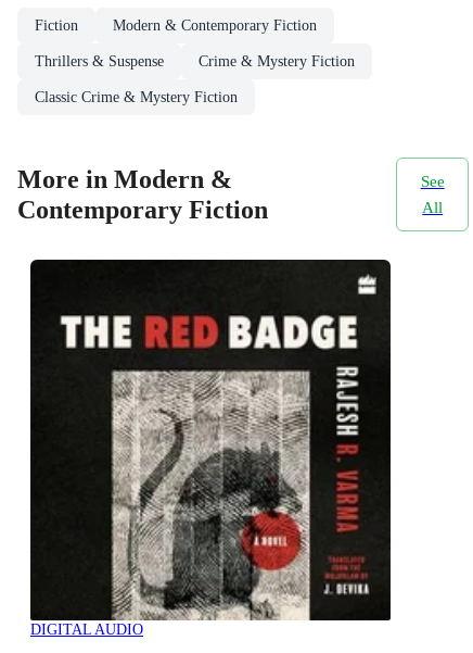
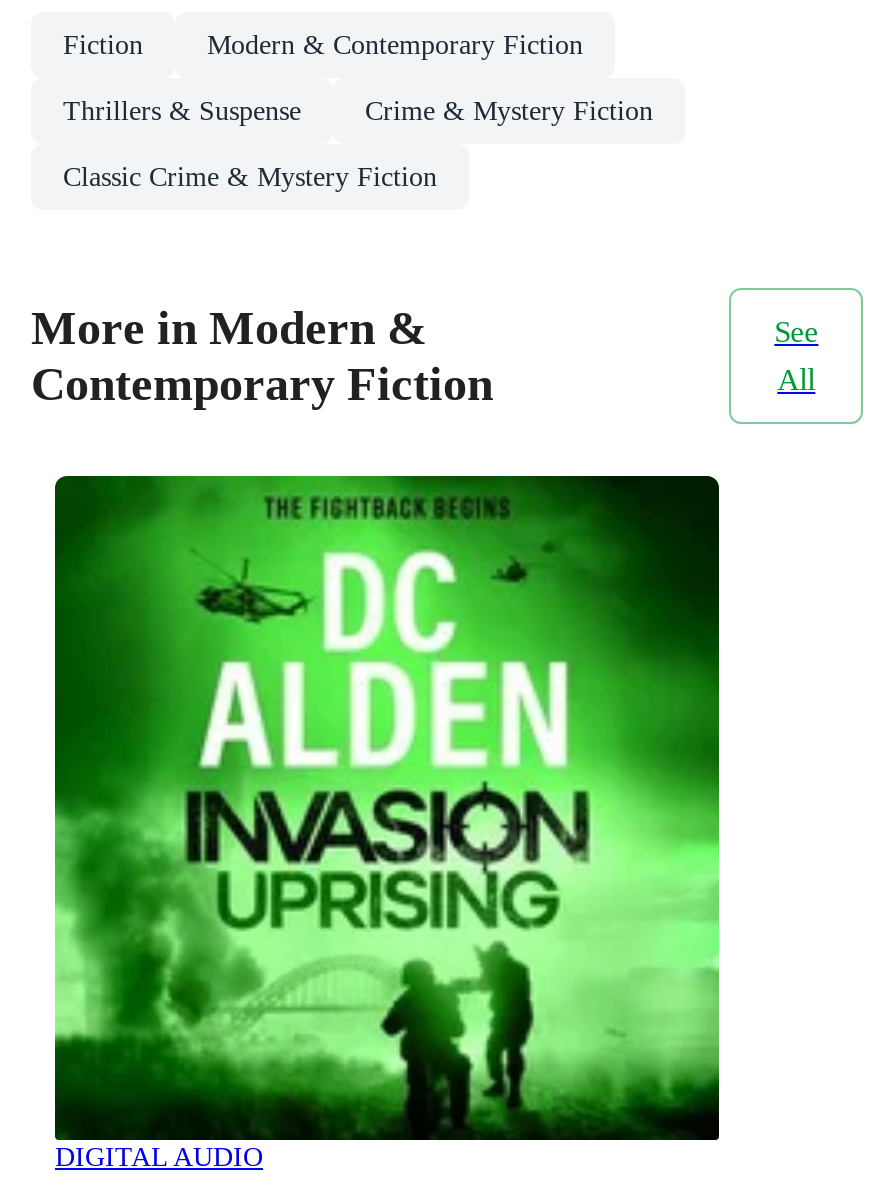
[29,259,392,621] [image] -> [53,474,721,1142] [image]

